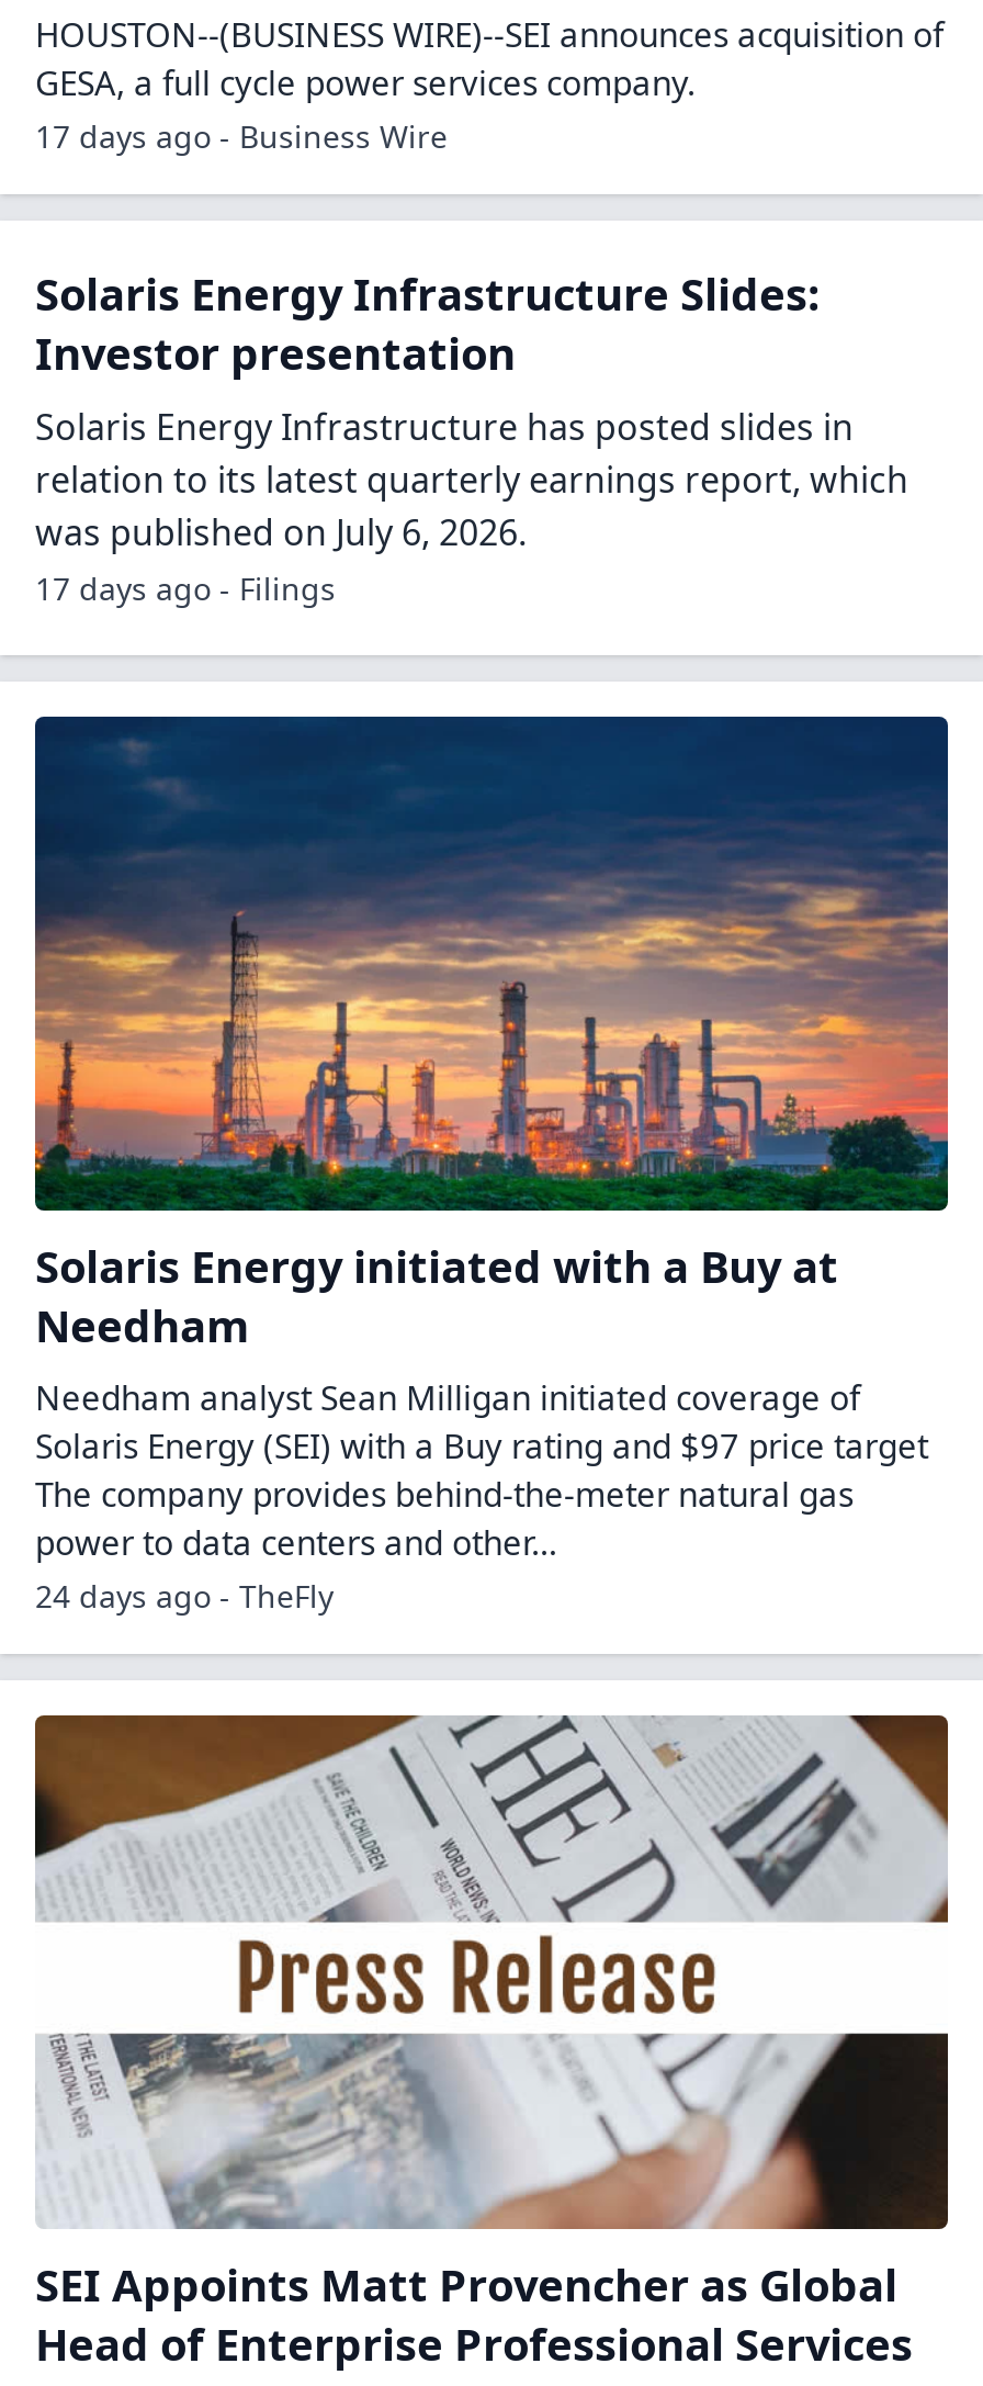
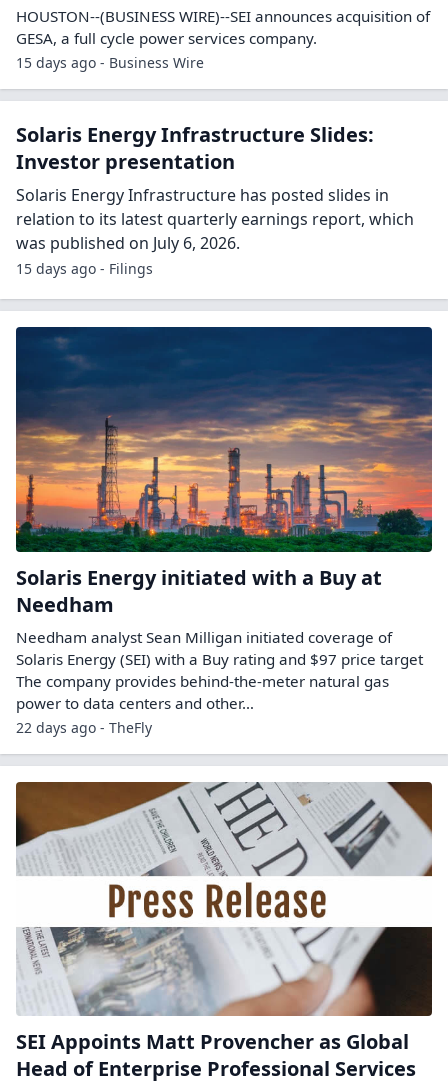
[35,114,448,156] 17 days ago - Business Wire -> [16,53,204,72] 15 days ago - Business Wire
[35,567,336,608] 17 days ago - Filings -> [16,259,153,278] 15 days ago - Filings
[35,1574,334,1616] 24 days ago - TheFly -> [16,718,152,737] 22 days ago - TheFly

